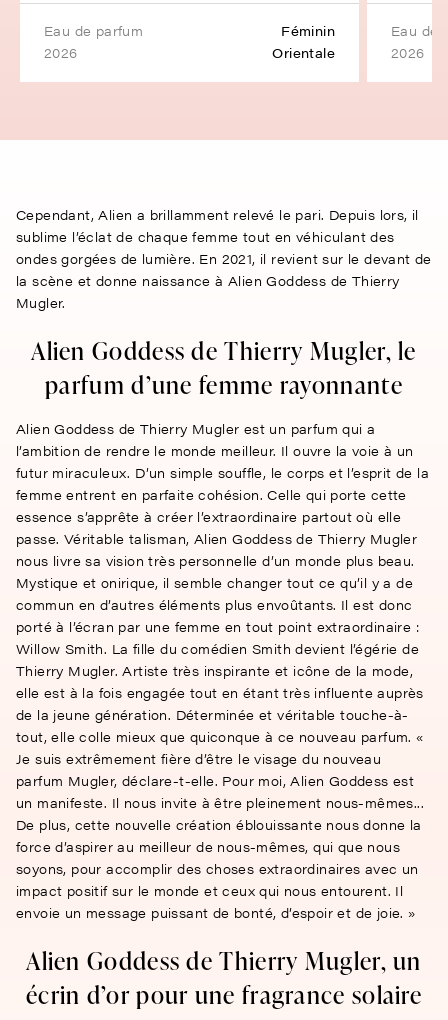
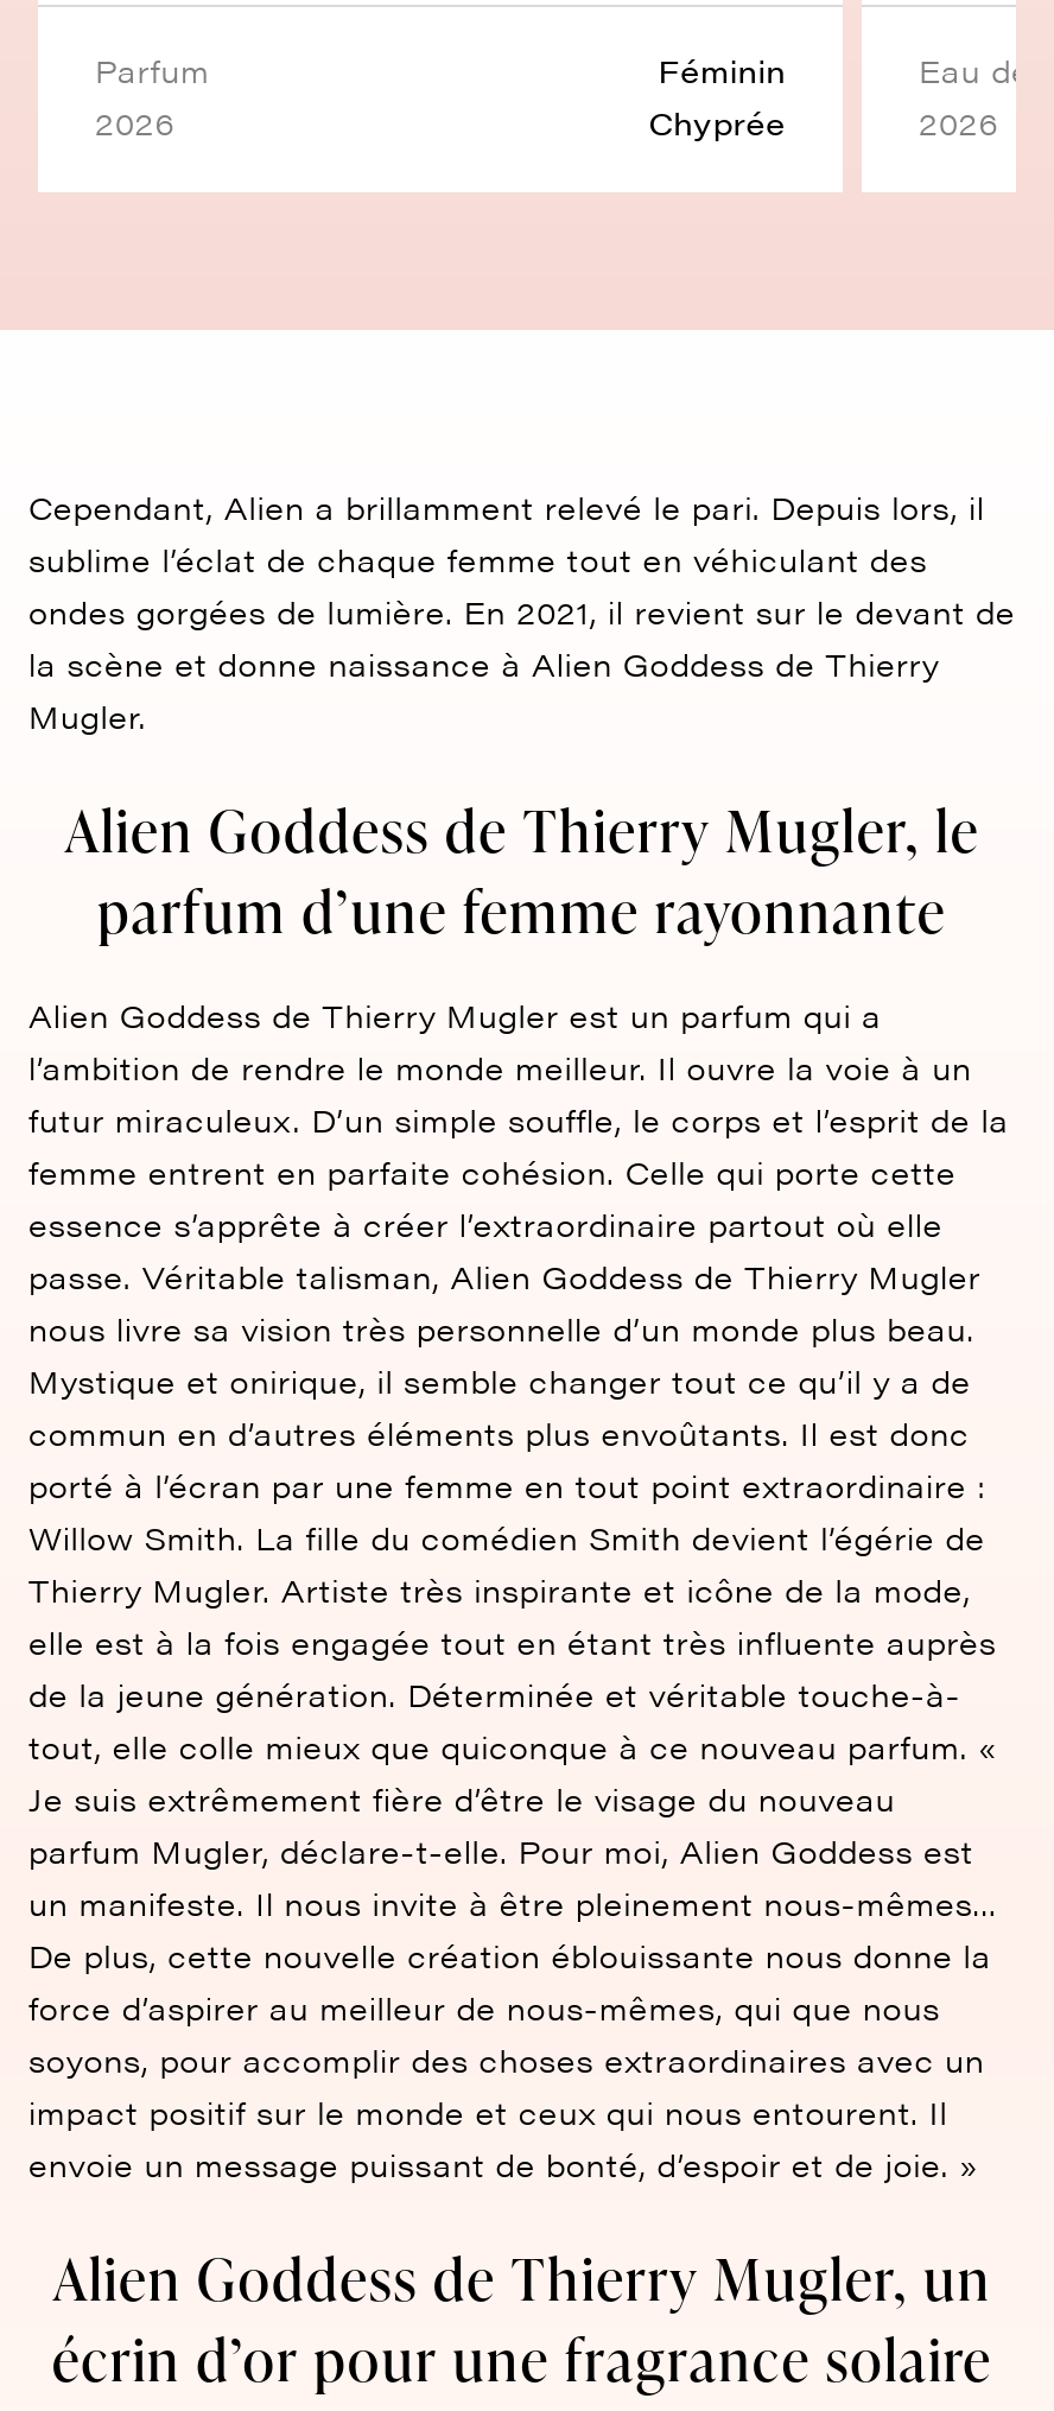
[53,21,143,40] eau de parfum -> [117,47,210,93] parfum
[272,43,335,62] Orientale -> [649,100,786,145] Chyprée

